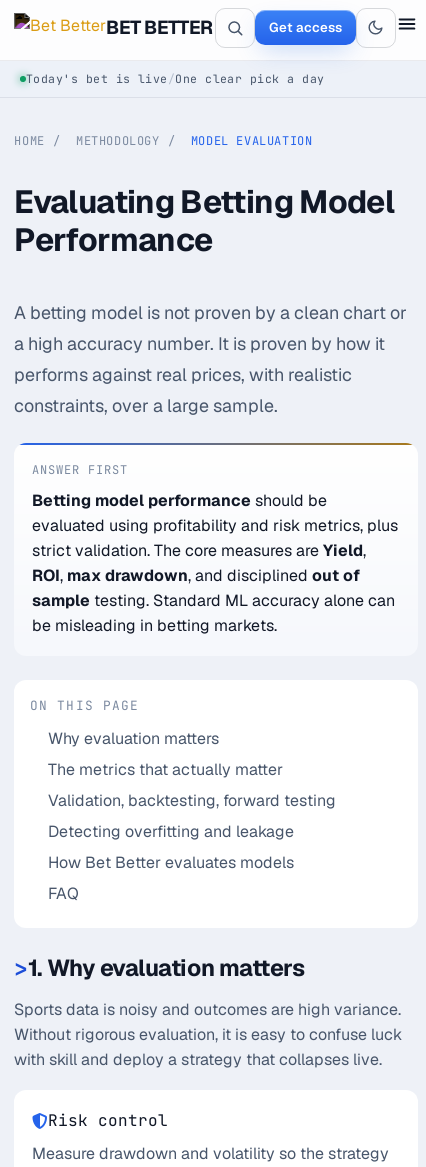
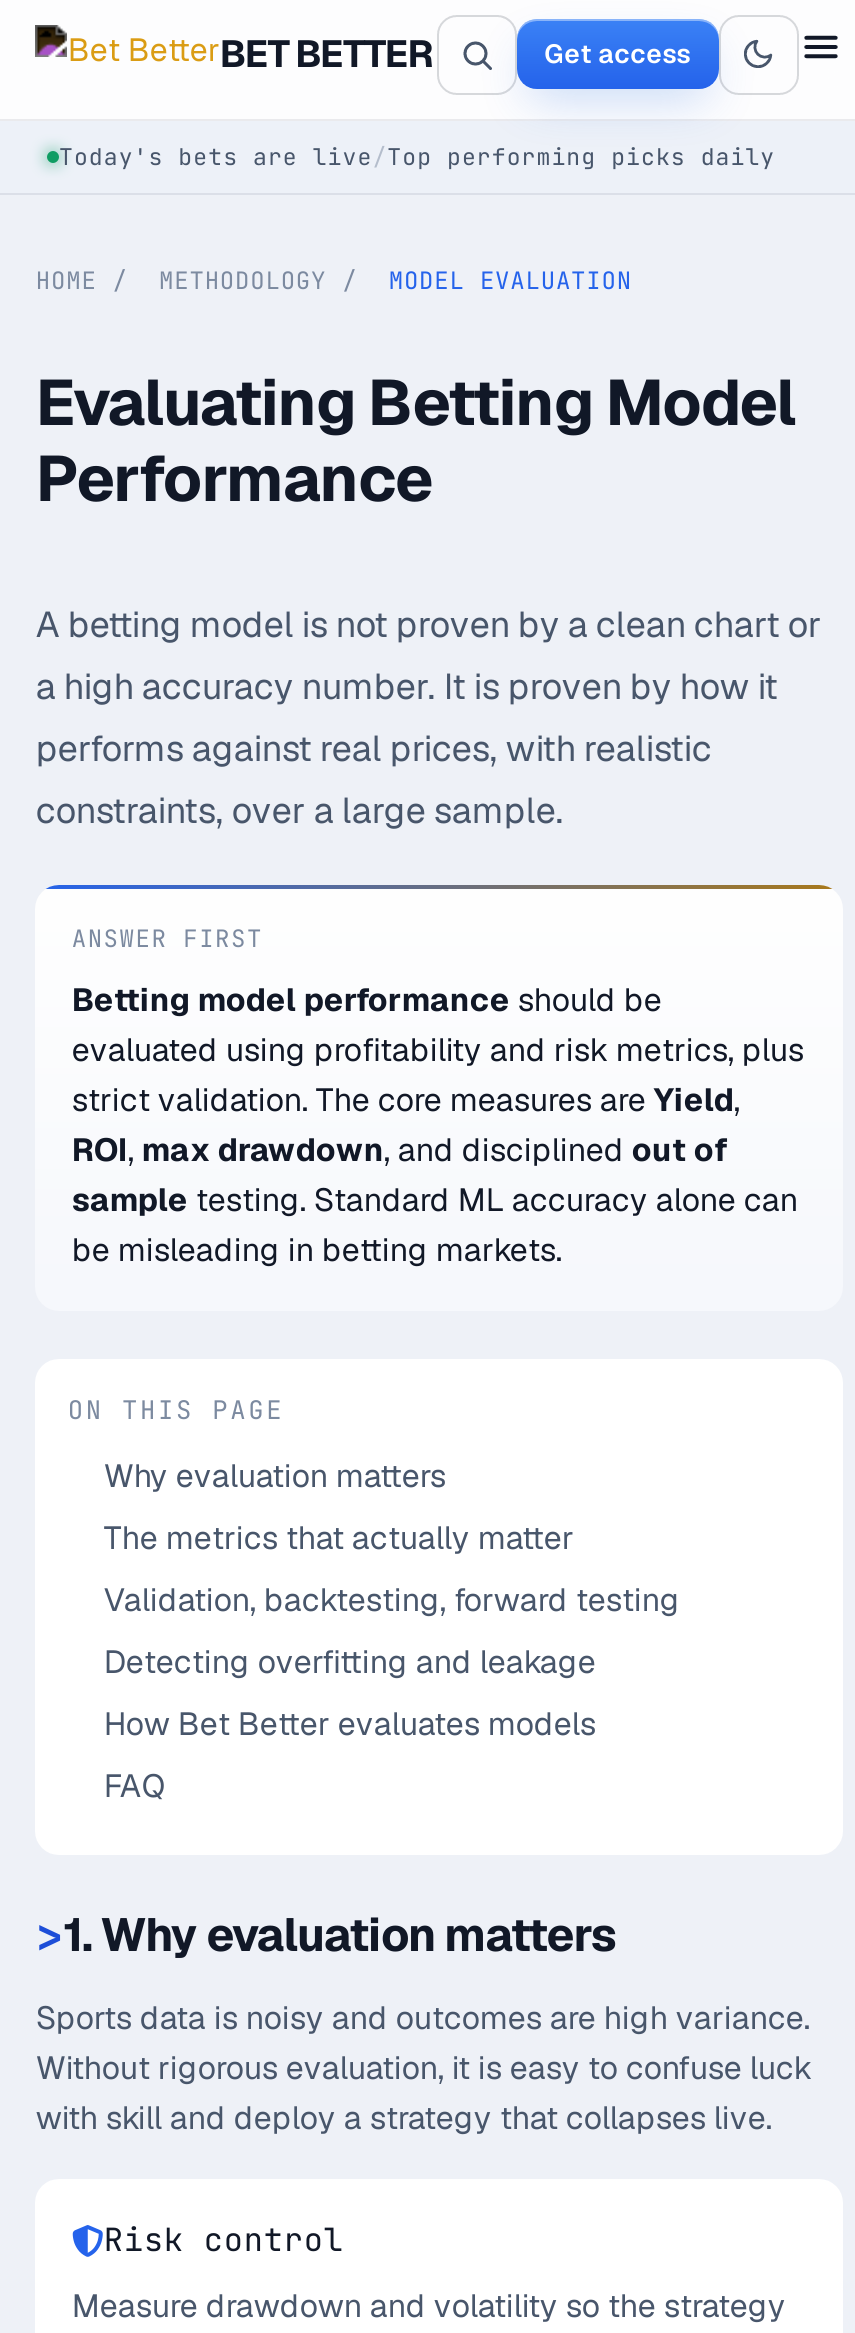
[26,71,324,86] Today's bet is live / One clear pick a day -> [59,141,775,171] Today's bets are live / Top performing picks daily

